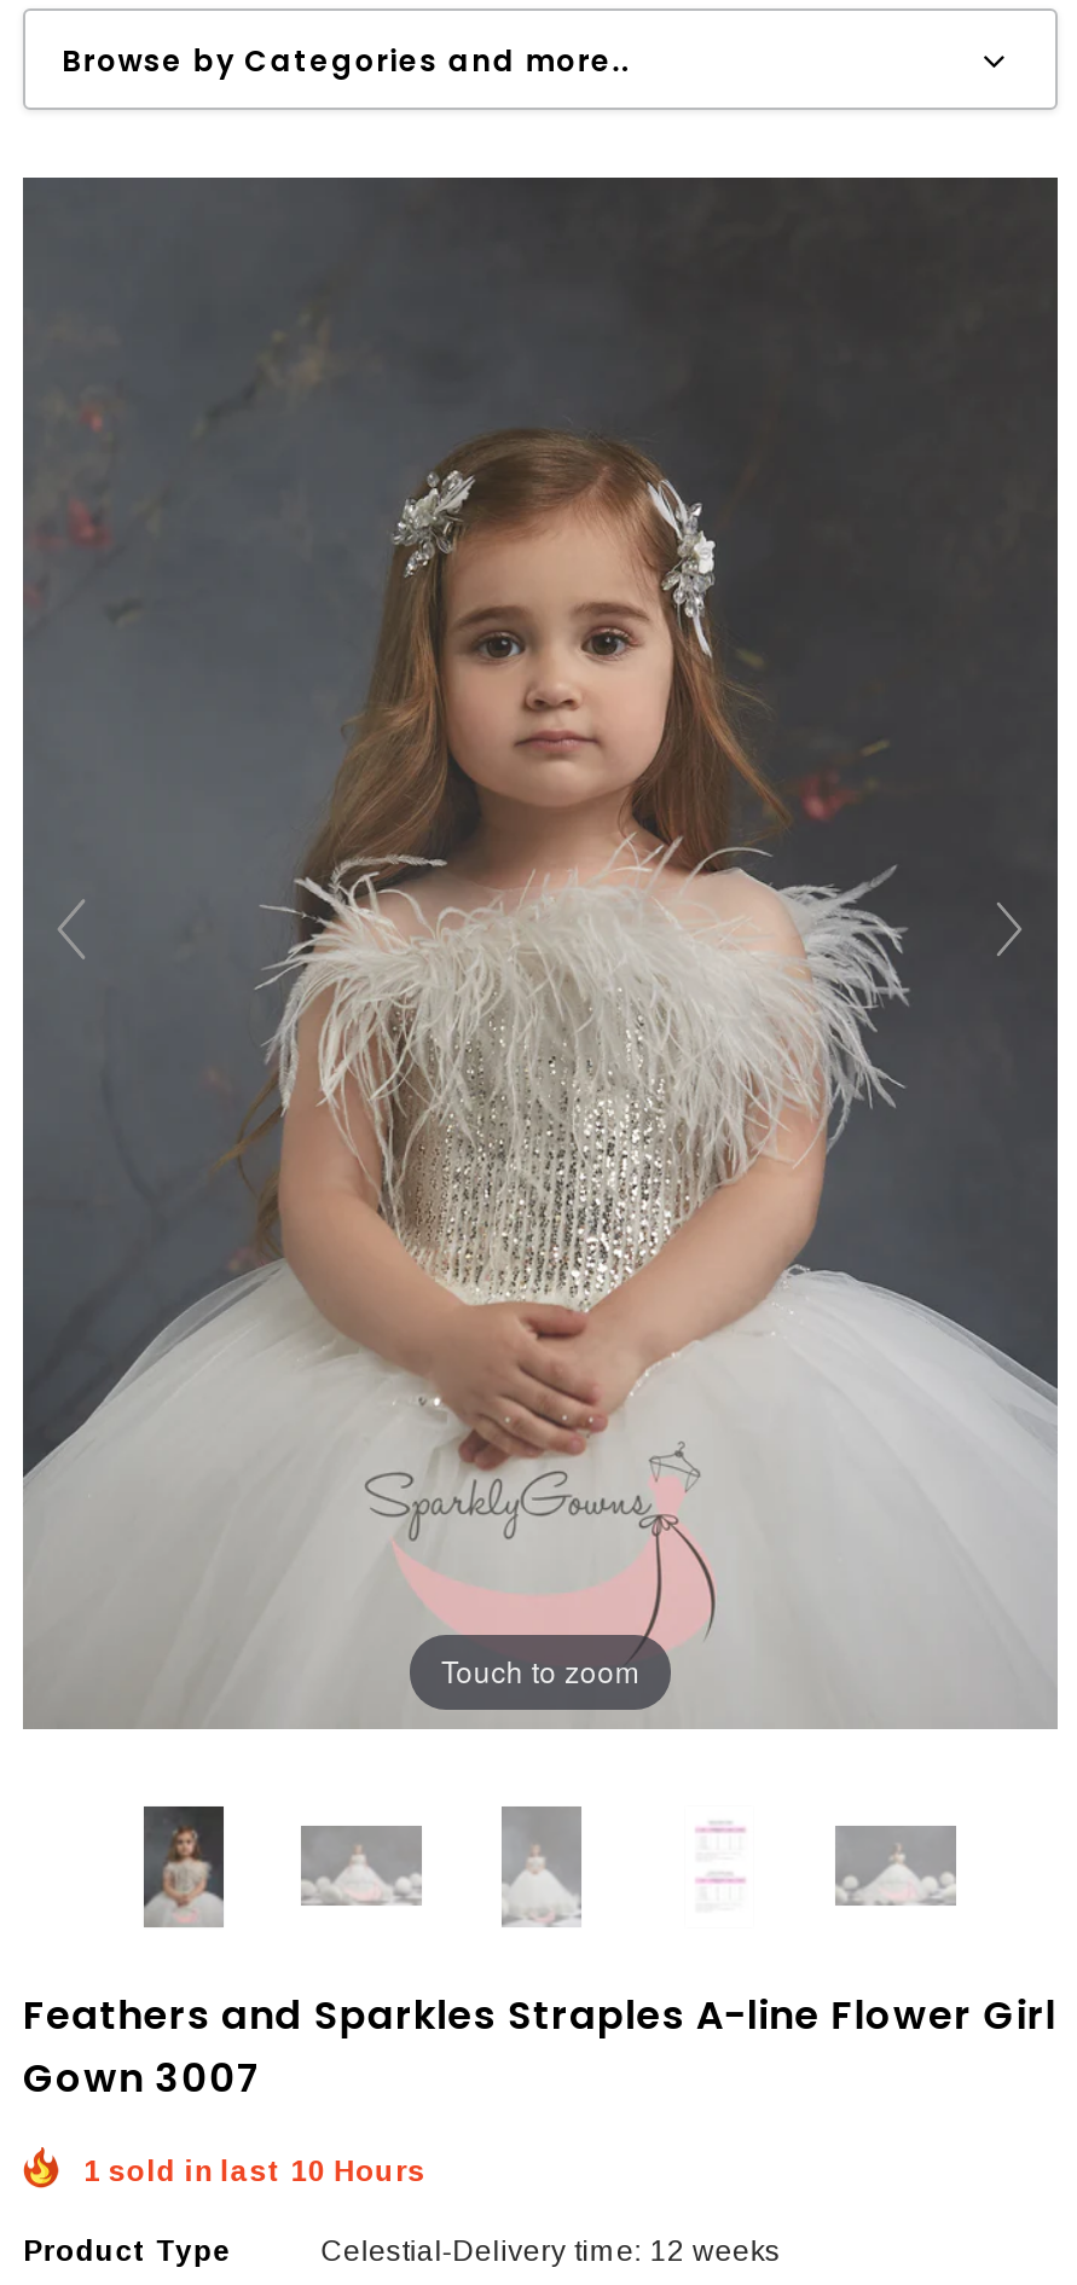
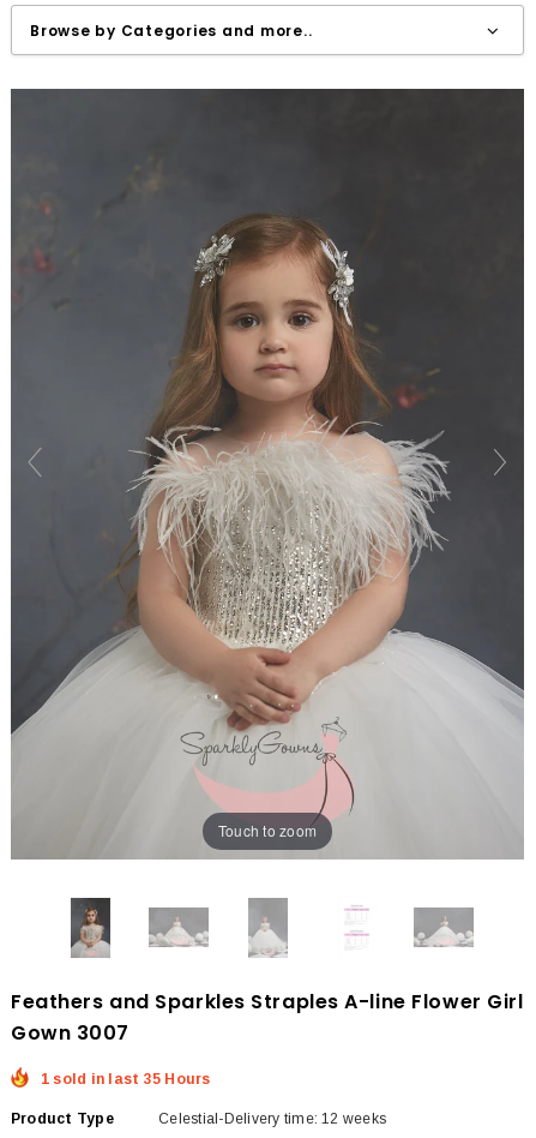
[83,2154,425,2188] 1 sold in last 10 Hours -> [41,1070,210,1087] 1 sold in last 35 Hours

